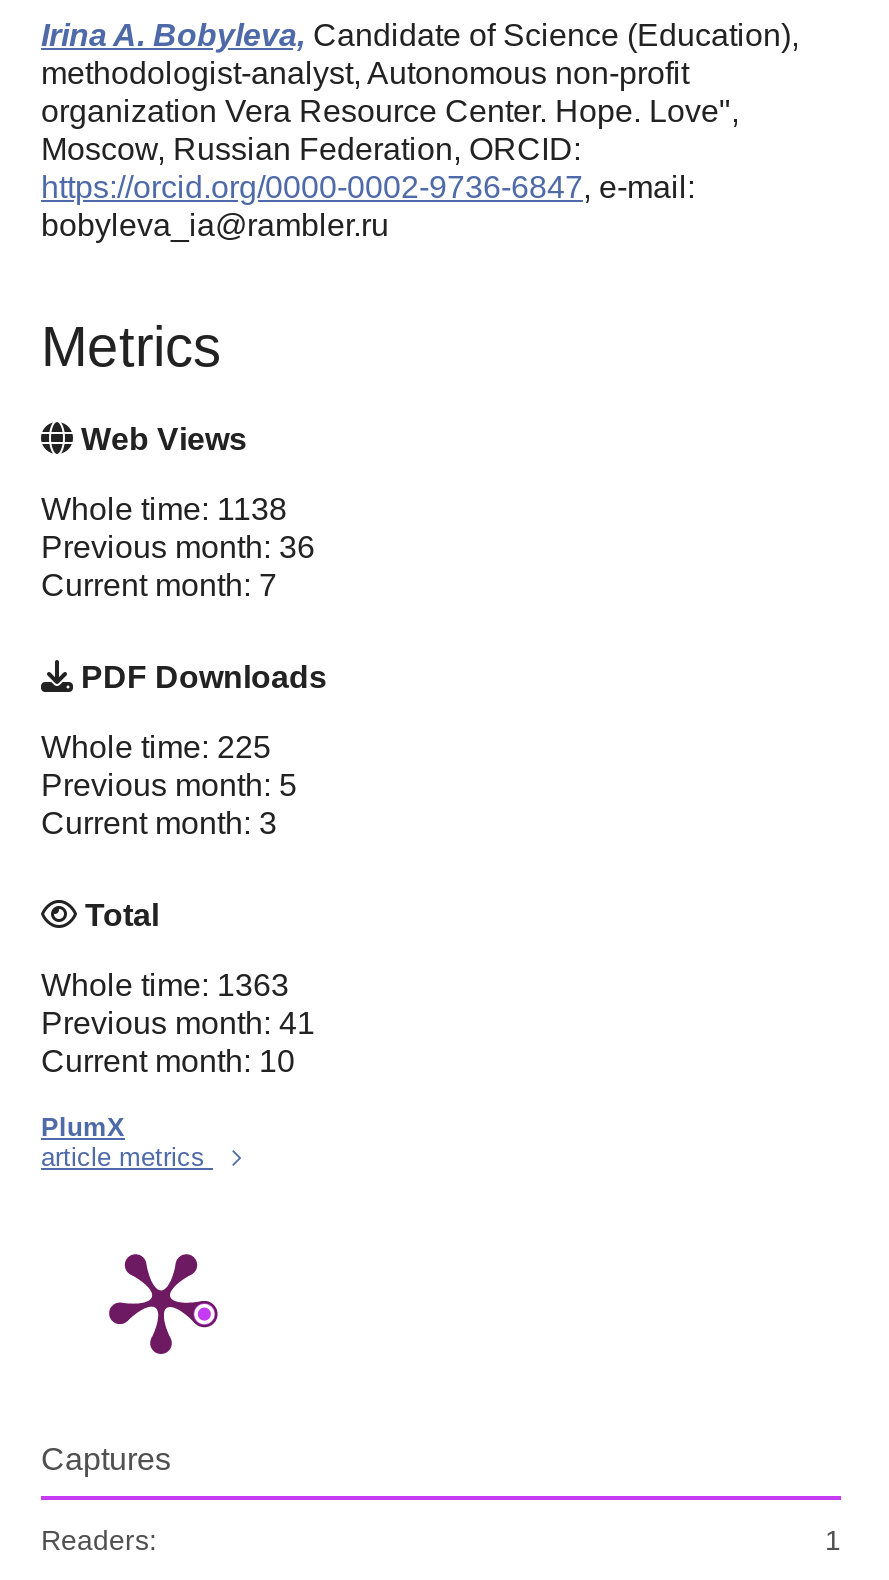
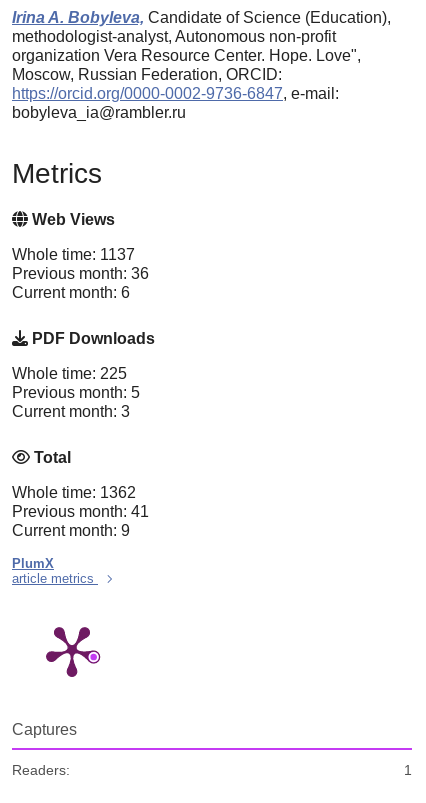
[41,492,287,526] Whole time: 1138 -> [12,246,135,263] Whole time: 1137
[41,568,277,602] Current month: 7 -> [12,284,130,301] Current month: 6
[41,967,289,1001] Whole time: 1363 -> [12,484,136,501] Whole time: 1362
[41,1043,295,1077] Current month: 10 -> [12,522,130,539] Current month: 9

